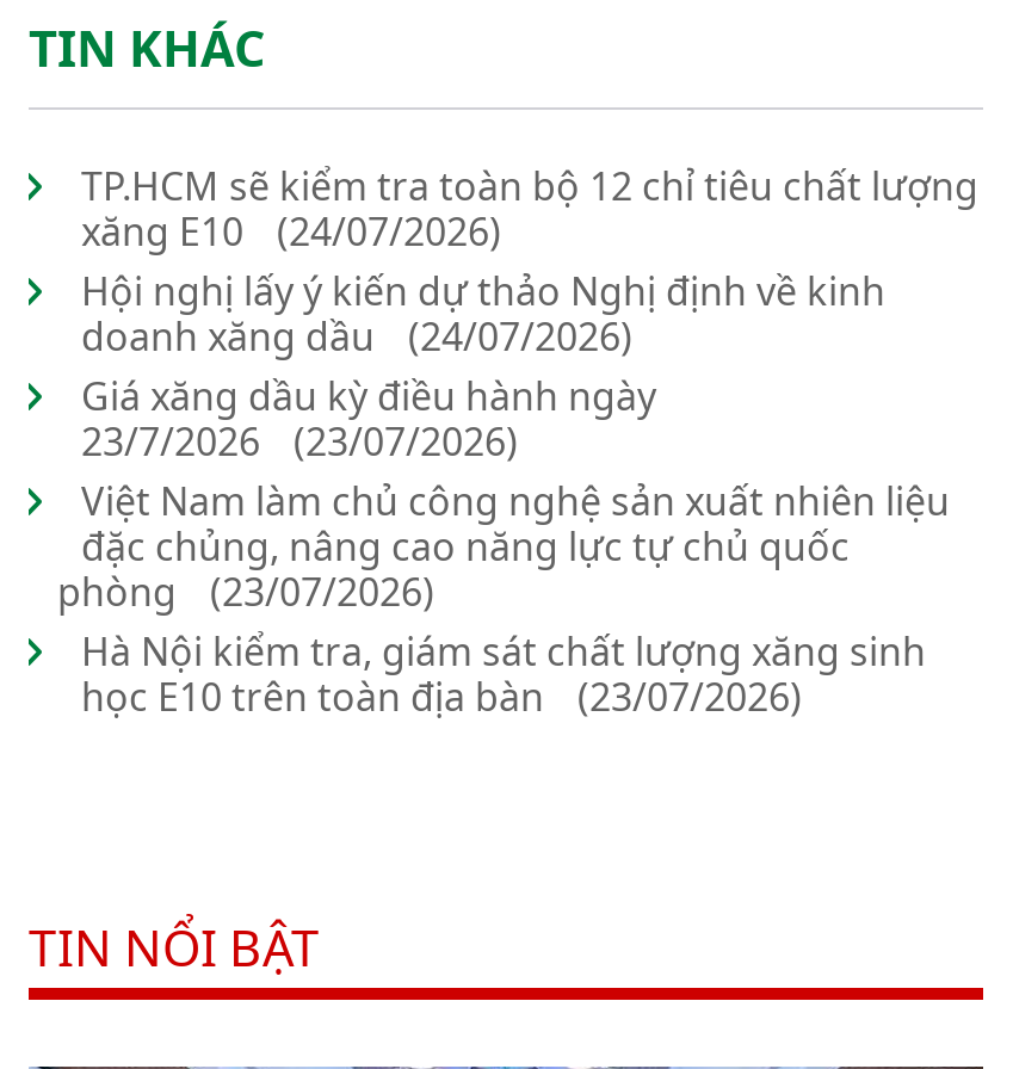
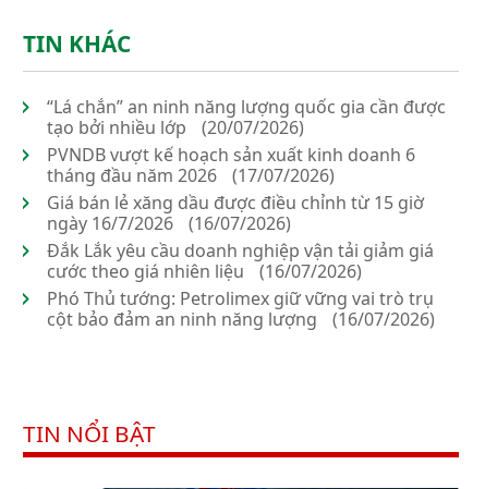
[57,159,978,722] TP.HCM sẽ kiểm tra toàn bộ 12 chỉ tiêu chất lượng | xăng E10 | (24/07/2026) | Hội nghị lấy ý kiến dự thảo Nghị định về kinh | doanh xăng dầu | (24/07/2026) | Giá xăng dầu kỳ điều hành ngày | 23/7/2026 | (23/07/2026) | Việt Nam làm chủ công nghệ sản xuất nhiên liệu | đặc chủng, nâng cao năng lực tự chủ quốc | phòng | (23/07/2026) | Hà Nội kiểm tra, giám sát chất lượng xăng sinh | học E10 trên toàn địa bàn | (23/07/2026) -> [47,94,446,331] “Lá chắn” an ninh năng lượng quốc gia cần được | tạo bởi nhiều lớp | (20/07/2026) | PVNDB vượt kế hoạch sản xuất kinh doanh 6 | tháng đầu năm 2026 | (17/07/2026) | Giá bán lẻ xăng dầu được điều chỉnh từ 15 giờ | ngày 16/7/2026 | (16/07/2026) | Đắk Lắk yêu cầu doanh nghiệp vận tải giảm giá | cước theo giá nhiên liệu | (16/07/2026) | Phó Thủ tướng: Petrolimex giữ vững vai trò trụ | cột bảo đảm an ninh năng lượng | (16/07/2026)

